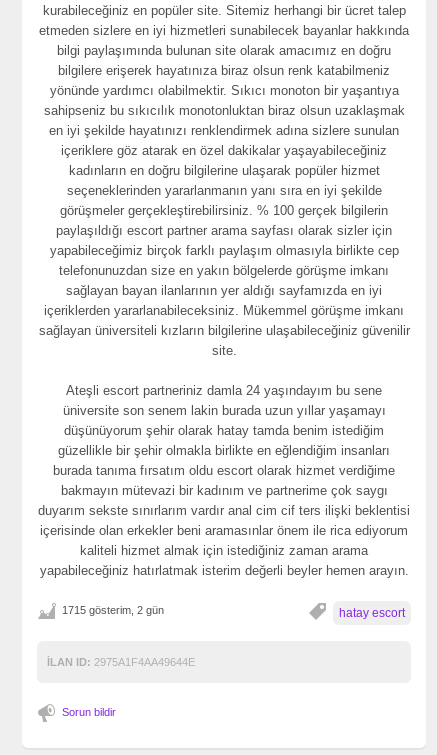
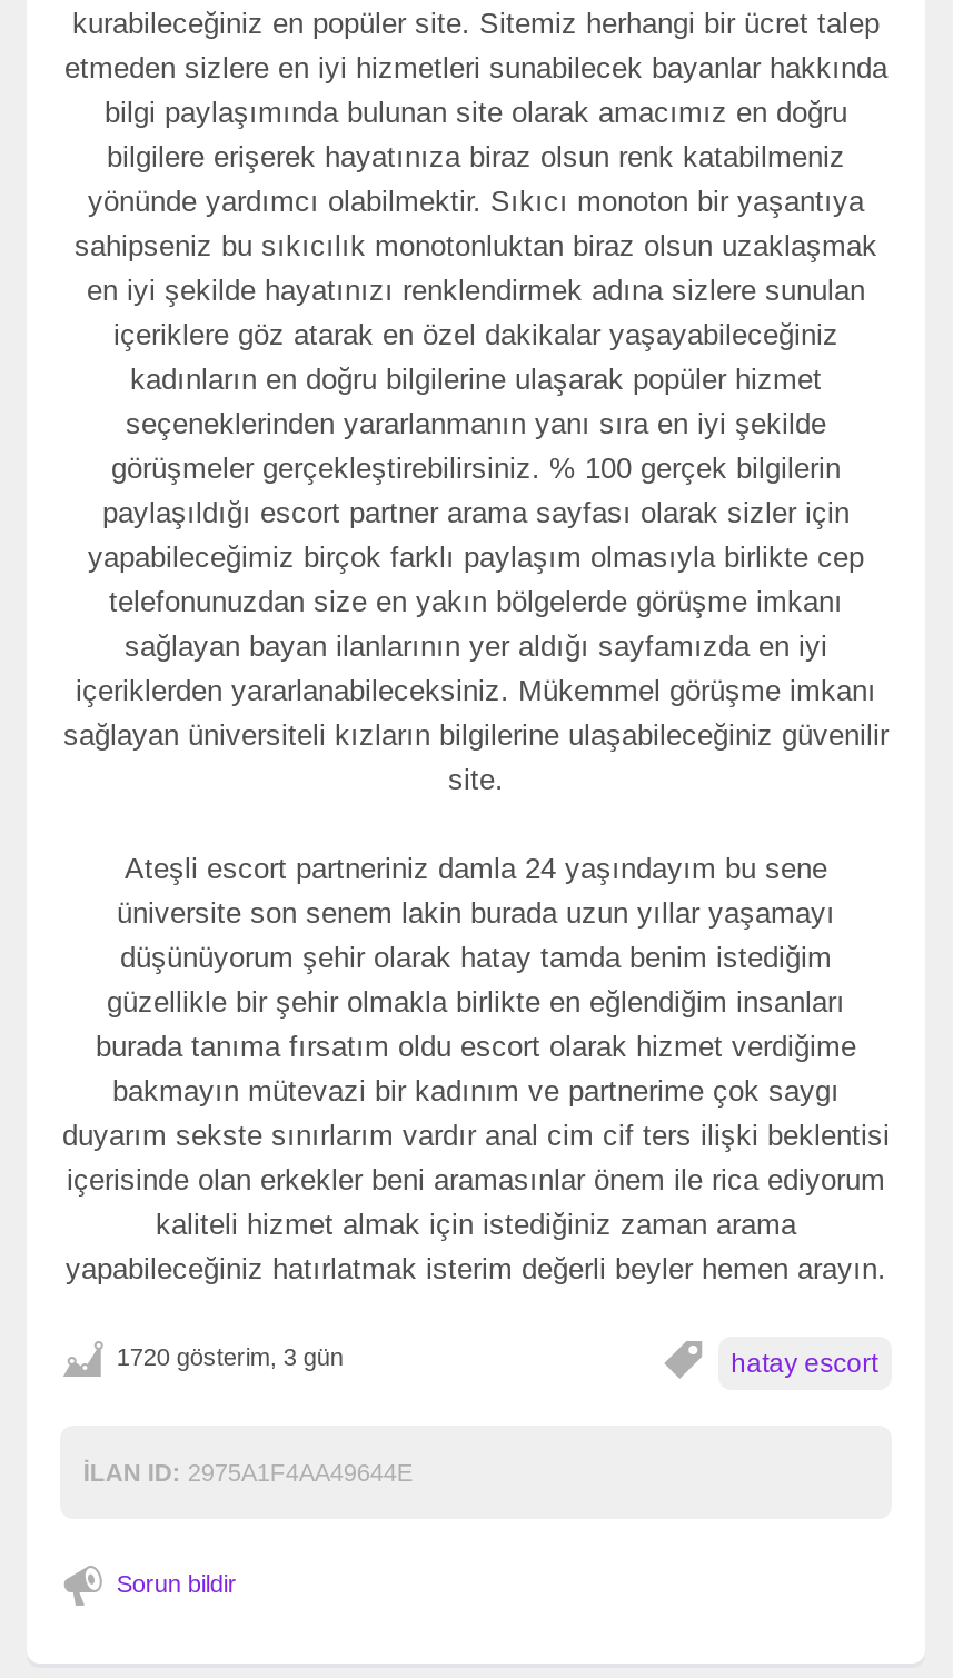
[62,604,164,616] 1715 gösterim, 2 gün -> [117,1343,343,1370] 1720 gösterim, 3 gün

